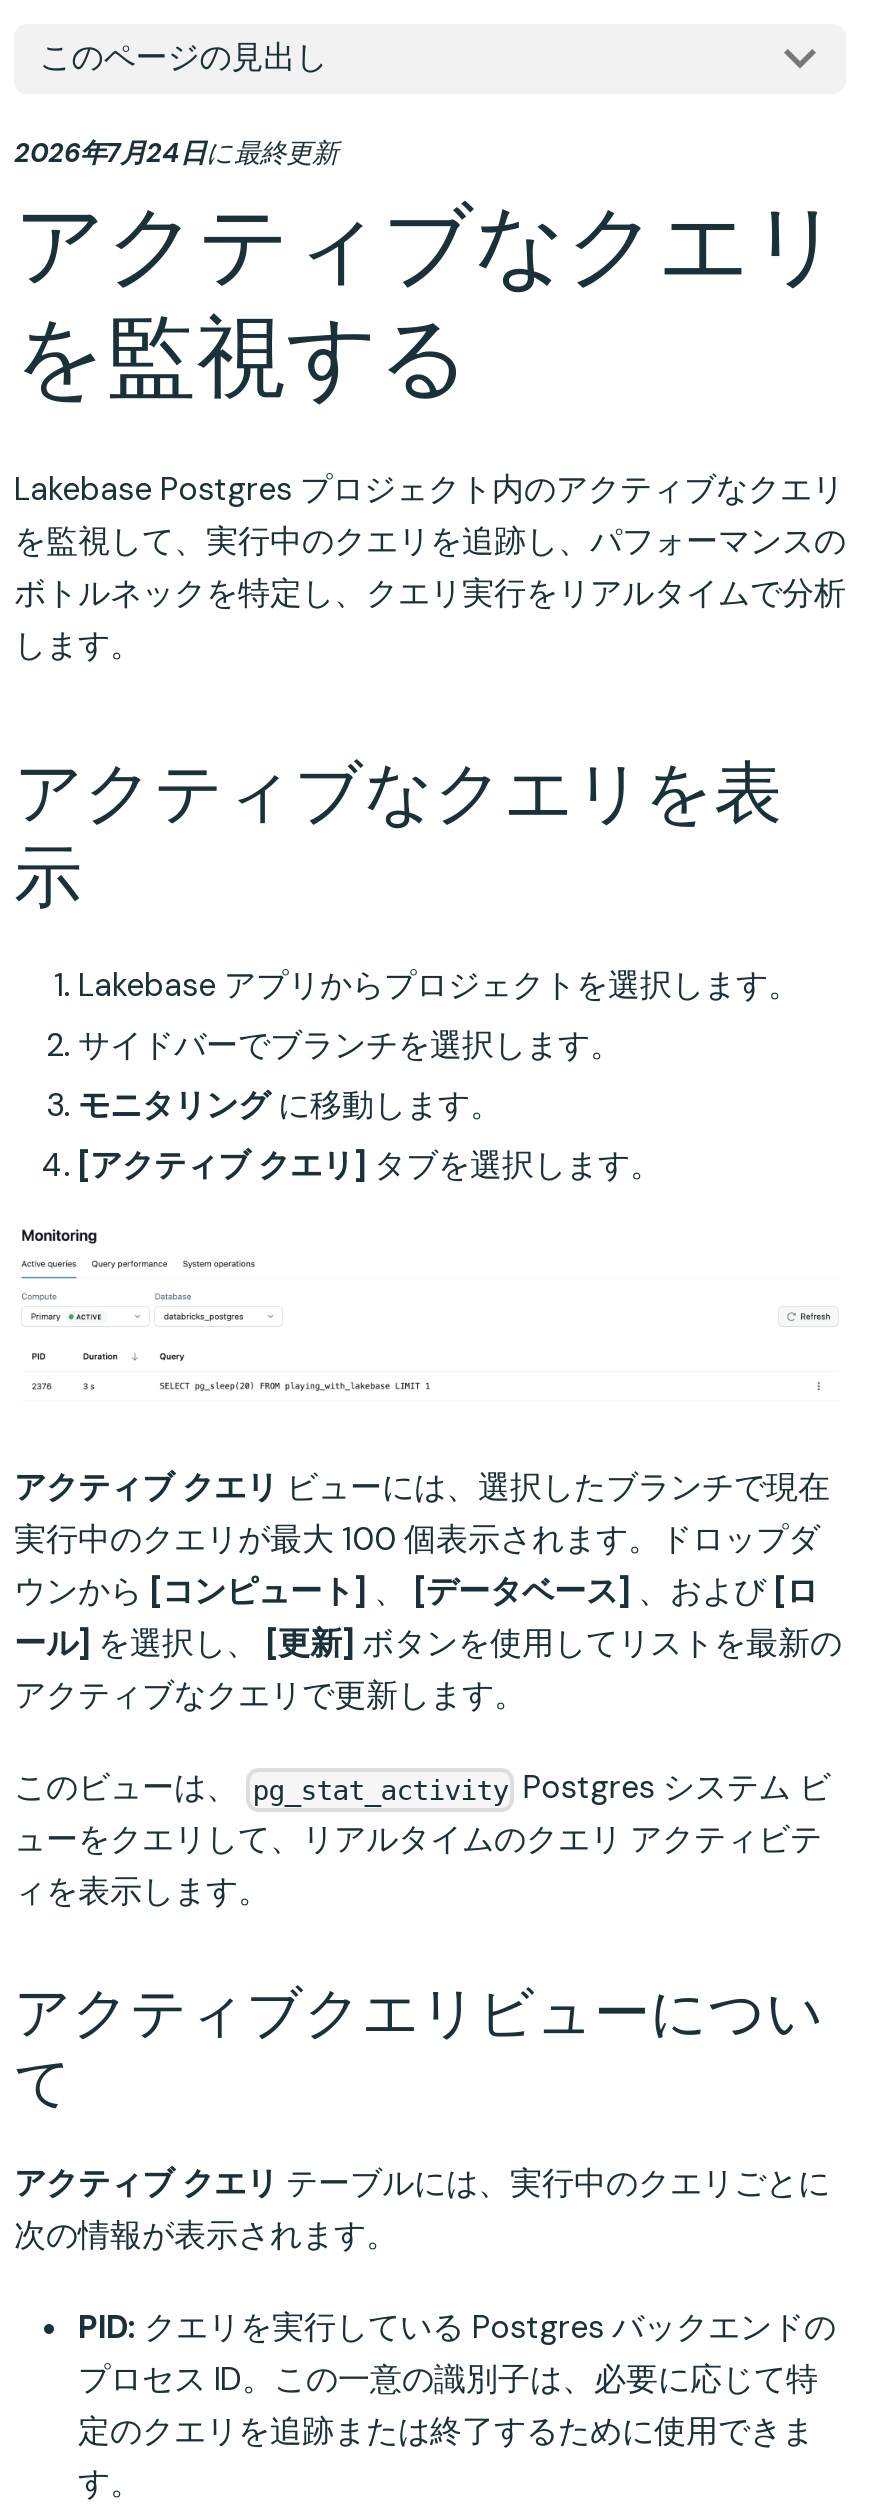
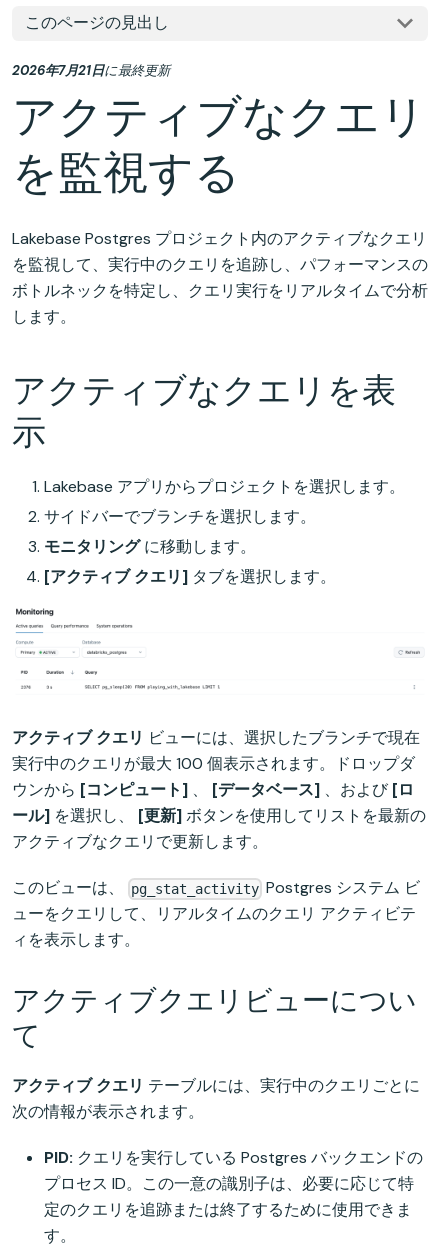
[14,136,338,170] 2026年7月24日に最終更新 -> [12,62,170,79] 2026年7月21日に最終更新

